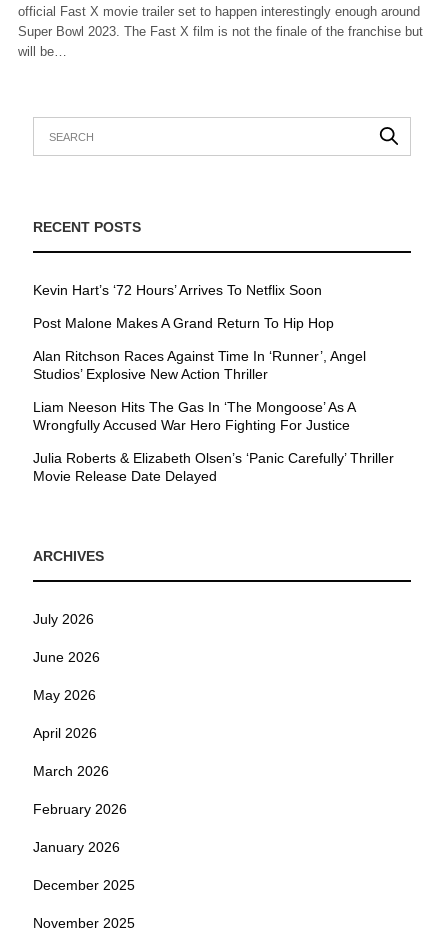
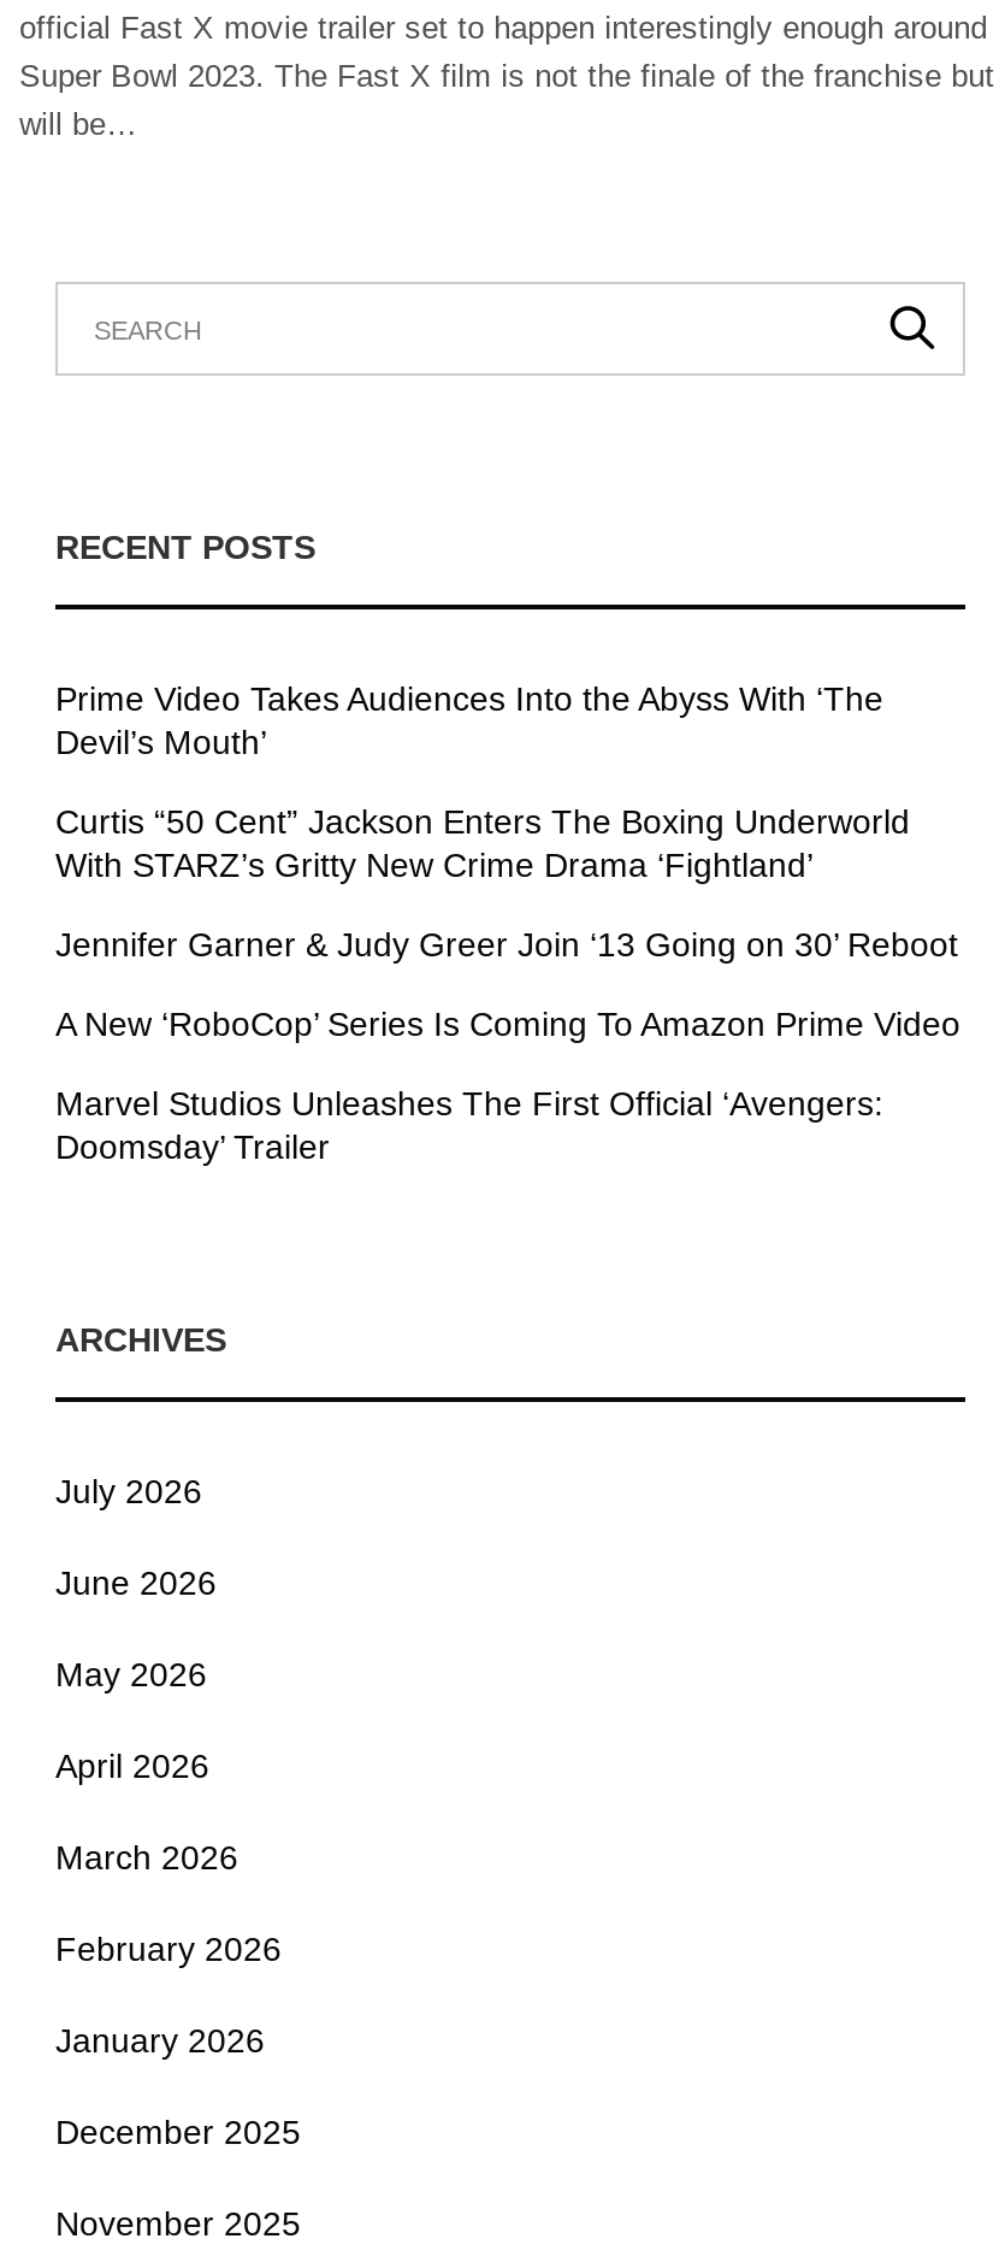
[33,282,322,298] Kevin Hart’s ‘72 Hours’ Arrives To Netflix Soon -> [55,678,883,760] Prime Video Takes Audiences Into the Abyss With ‘The | Devil’s Mouth’
[33,315,334,331] Post Malone Makes A Grand Return To Hip Hop -> [55,801,910,883] Curtis “50 Cent” Jackson Enters The Boxing Underworld | With STARZ’s Gritty New Crime Drama ‘Fightland’
[33,348,366,382] Alan Ritchson Races Against Time In ‘Runner’, Angel | Studios’ Explosive New Action Thriller -> [55,924,958,963] Jennifer Garner & Judy Greer Join ‘13 Going on 30’ Reboot
[33,399,355,433] Liam Neeson Hits The Gas In ‘The Mongoose’ As A | Wrongfully Accused War Hero Fighting For Justice -> [55,1004,960,1042] A New ‘RoboCop’ Series Is Coming To Amazon Prime Video
[33,450,394,484] Julia Roberts & Elizabeth Olsen’s ‘Panic Carefully’ Thriller | Movie Release Date Delayed -> [55,1083,883,1165] Marvel Studios Unleashes The First Official ‘Avengers: | Doomsday’ Trailer

